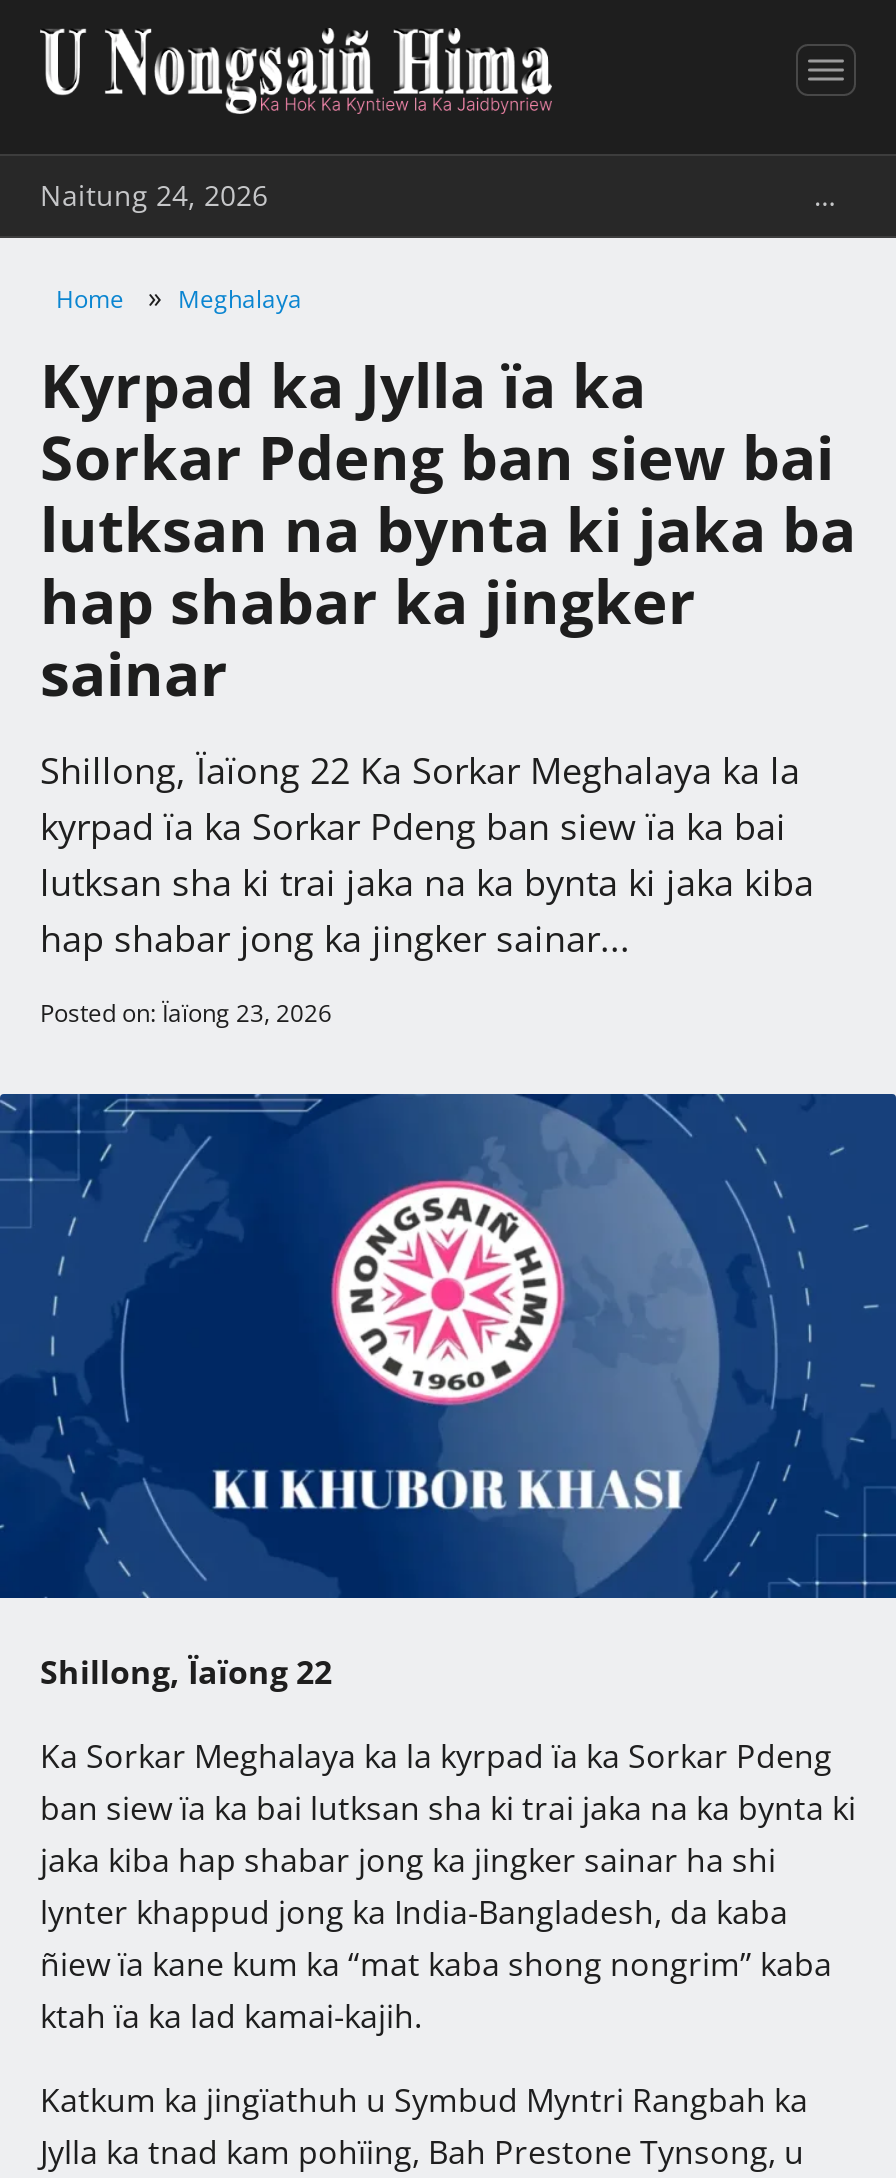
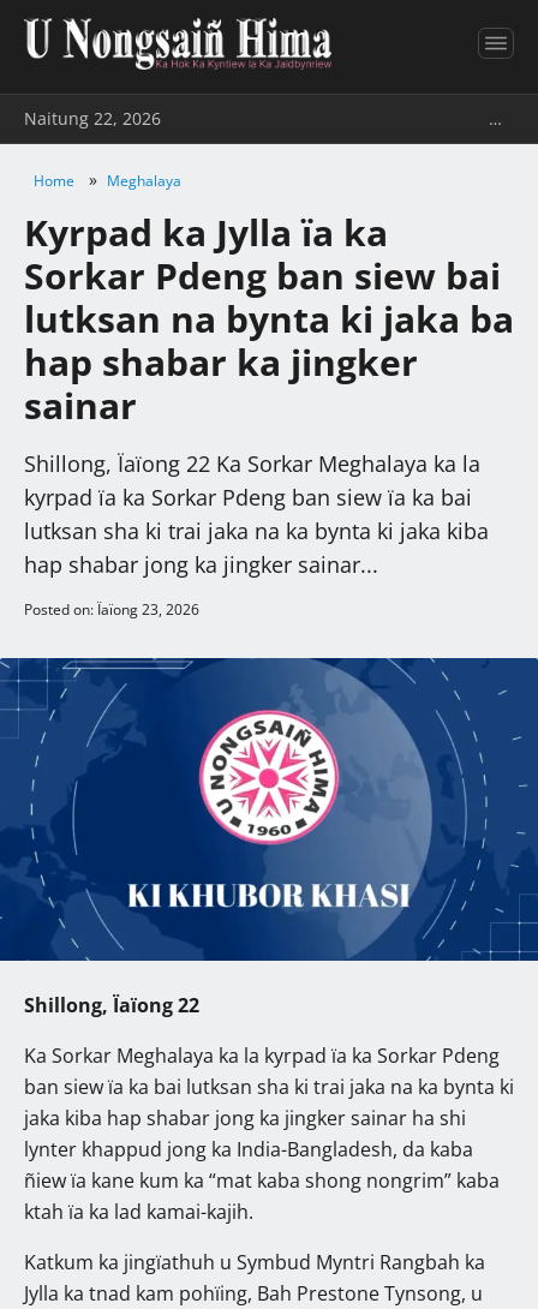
[40,176,268,214] Naitung 24, 2026 -> [24,107,161,129] Naitung 22, 2026

